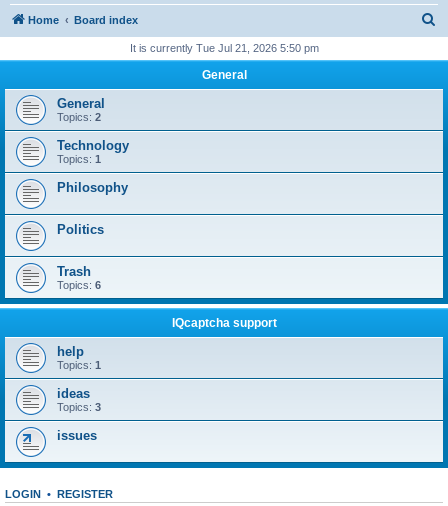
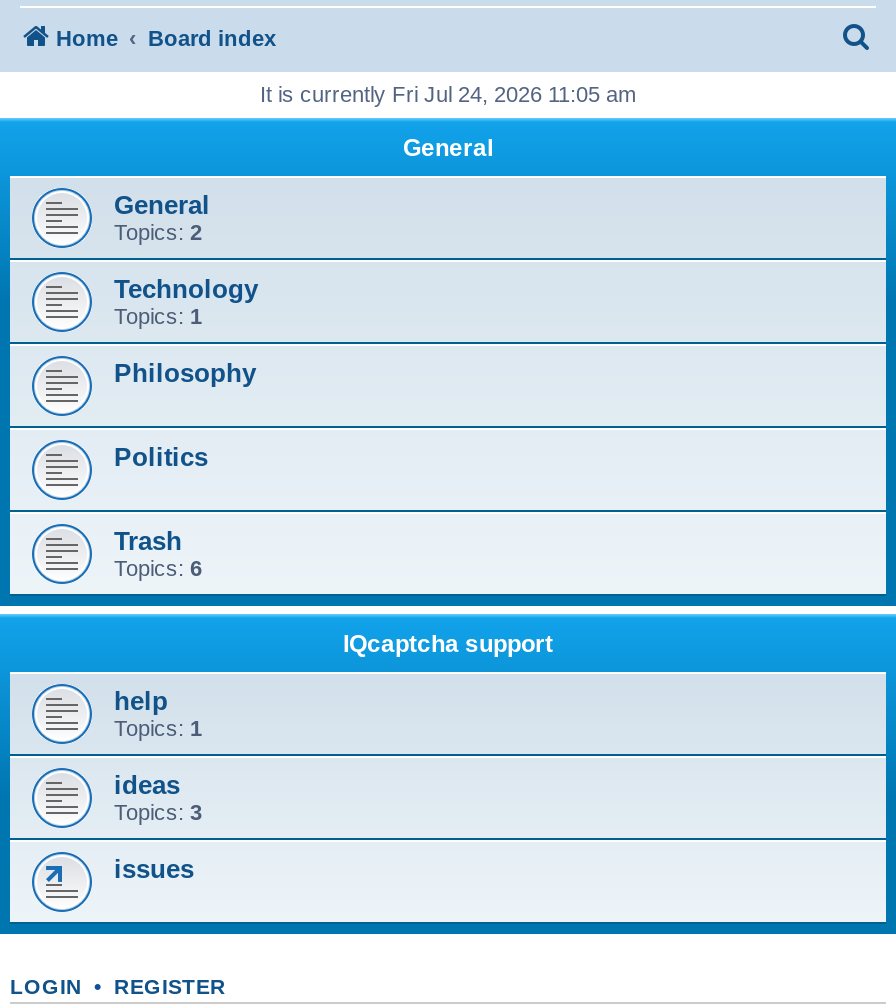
[129,42,318,54] It is currently Tue Jul 21, 2026 5:50 pm -> [260,82,636,106] It is currently Fri Jul 24, 2026 11:05 am

